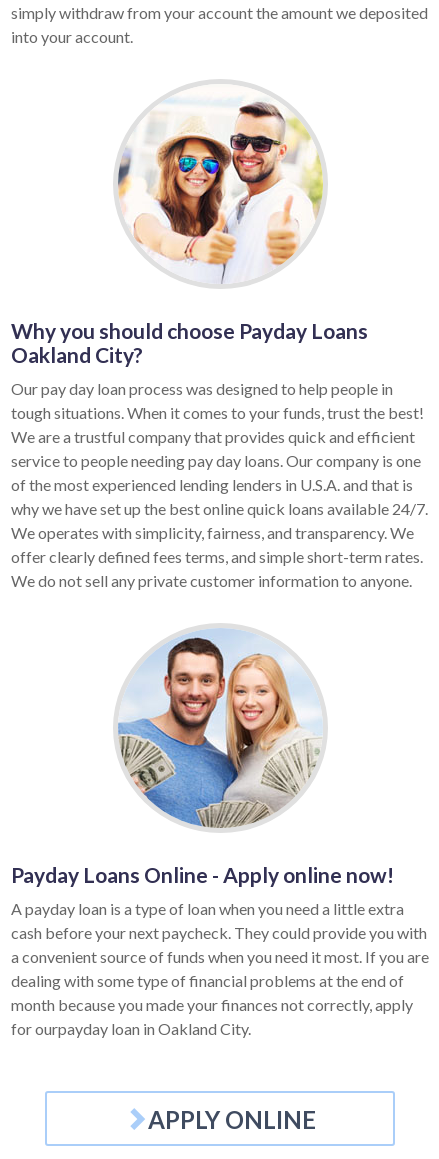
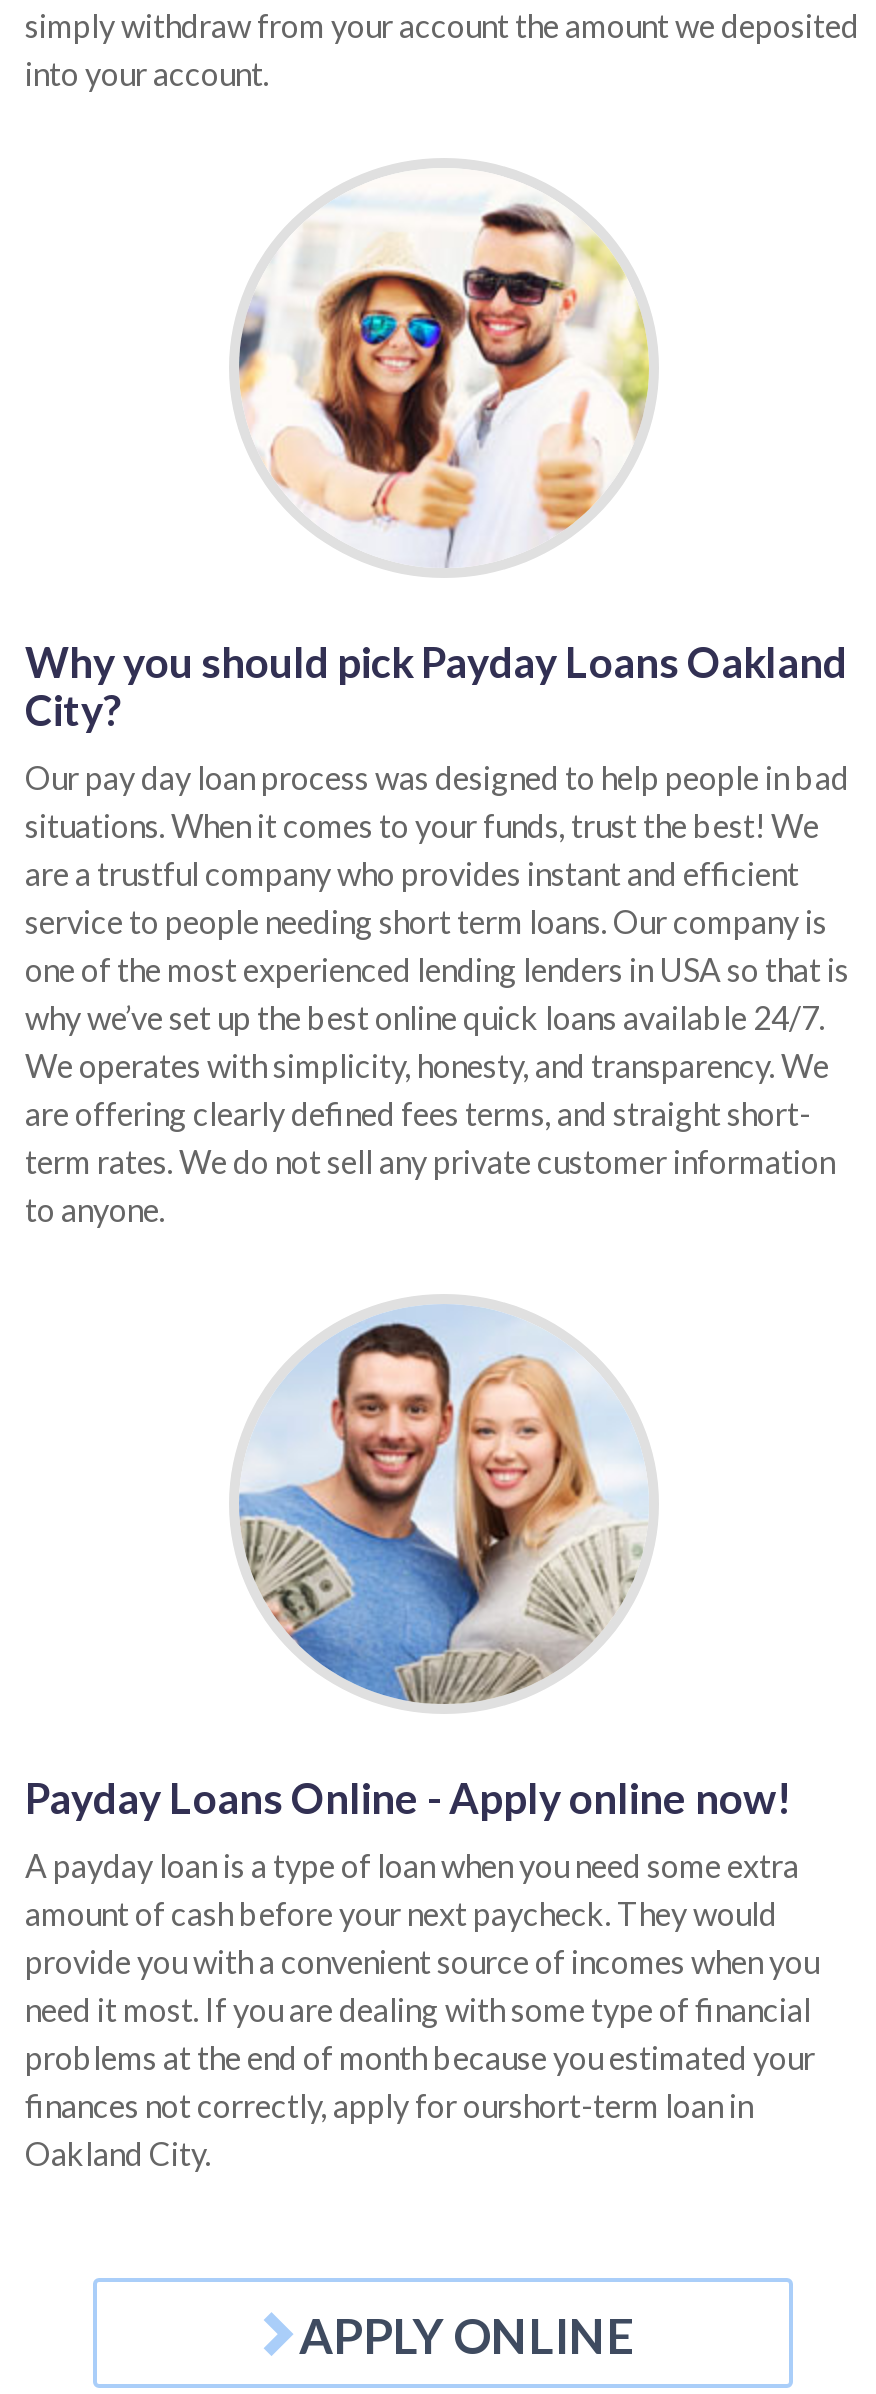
[11,318,368,367] Why you should choose Payday Loans | Oakland City? -> [25,636,847,734] Why you should pick Payday Loans Oakland | City?
[11,379,428,590] Our pay day loan process was designed to help people in | tough situations. When it comes to your funds, trust the best! | We are a trustful company that provides quick and efficient | service to people needing pay day loans. Our company is one | of the most experienced lending lenders in U.S.A. and that is | why we have set up the best online quick loans available 24/7. | We operates with simplicity, fairness, and transparency. We | offer clearly defined fees terms, and simple short-term rates. | We do not sell any private customer information to anyone. -> [25,758,849,1228] Our pay day loan process was designed to help people in bad | situations. When it comes to your funds, trust the best! We | are a trustful company who provides instant and efficient | service to people needing short term loans. Our company is | one of the most experienced lending lenders in USA so that is | why we’ve set up the best online quick loans available 24/7. | We operates with simplicity, honesty, and transparency. We | are offering clearly defined fees terms, and straight short- | term rates. We do not sell any private customer information | to anyone.
[11,899,429,1038] A payday loan is a type of loan when you need a little extra | cash before your next paycheck. They could provide you with | a convenient source of funds when you need it most. If you are | dealing with some type of financial problems at the end of | month because you made your finances not correctly, apply | for ourpayday loan in Oakland City. -> [25,1846,819,2172] A payday loan is a type of loan when you need some extra | amount of cash before your next paycheck. They would | provide you with a convenient source of incomes when you | need it most. If you are dealing with some type of financial | problems at the end of month because you estimated your | finances not correctly, apply for ourshort-term loan in | Oakland City.

